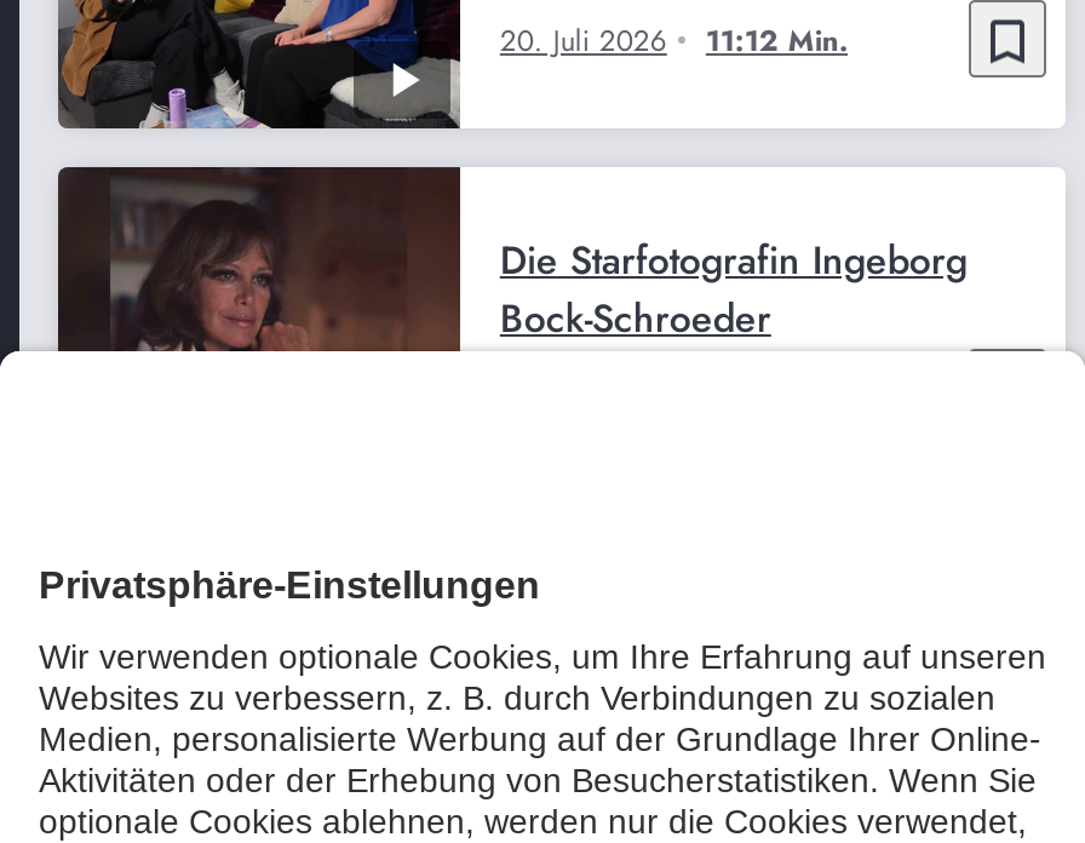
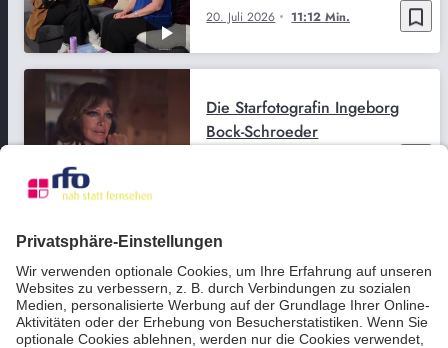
none -> [27,166,153,200] [image]

